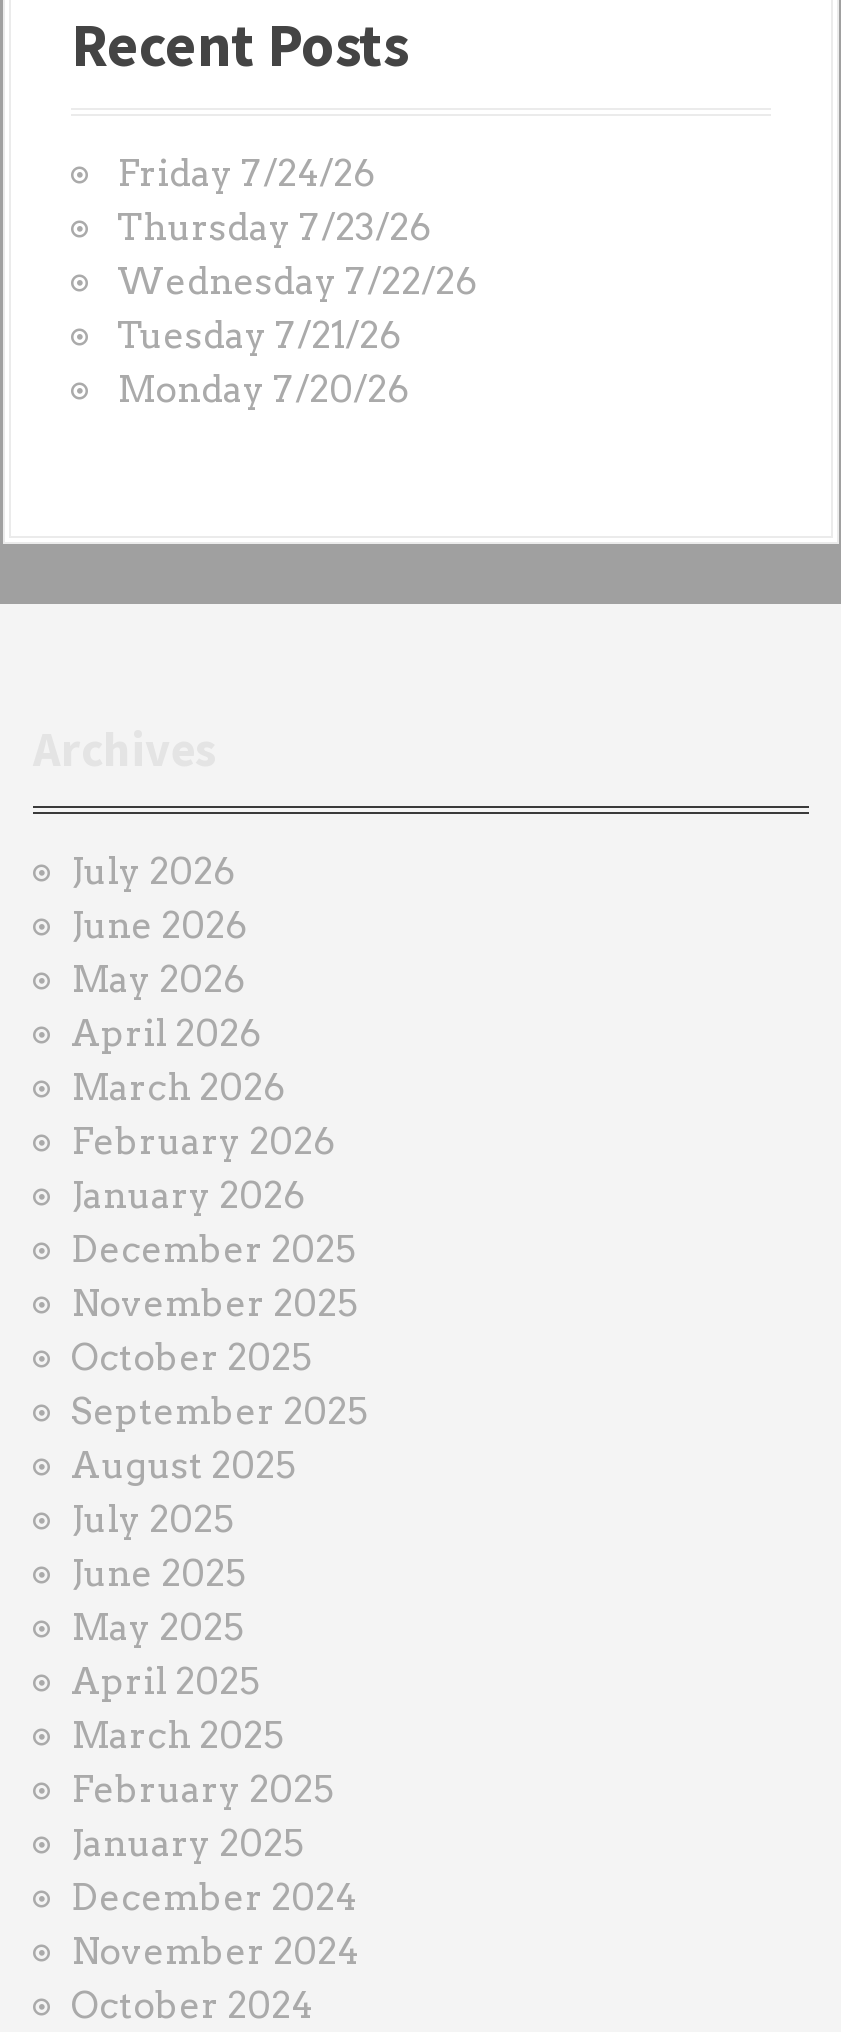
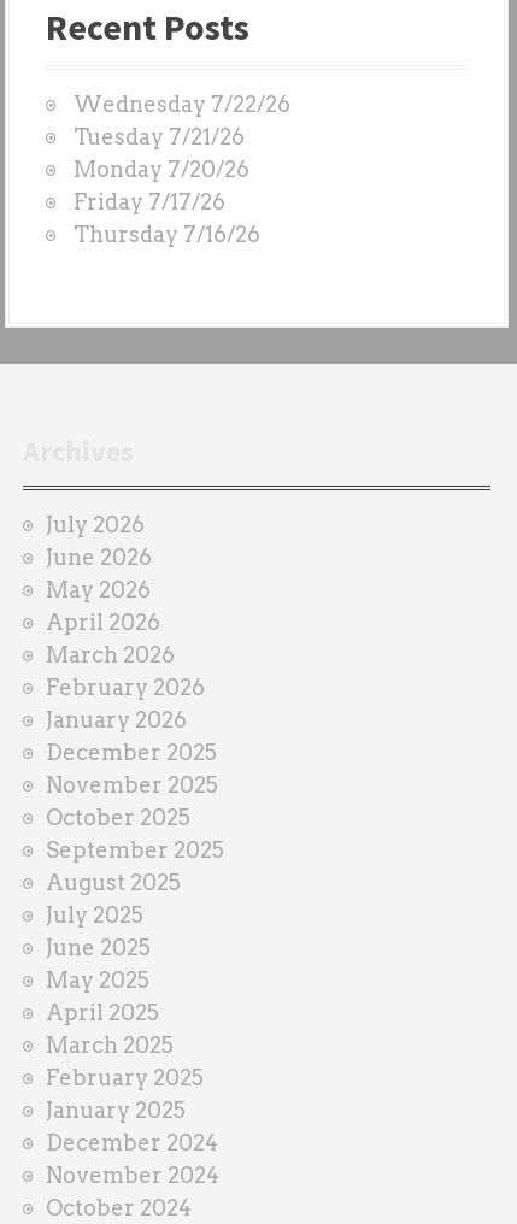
[117,152,431,248] Friday 7/24/26 | Thursday 7/23/26 -> none
moved [117,260,477,410] -> [74,91,290,182]: Wednesday 7/22/26 | Tuesday 7/21/26 | Monday 7/20/26
none -> [74,189,260,247] Friday 7/17/26 | Thursday 7/16/26

